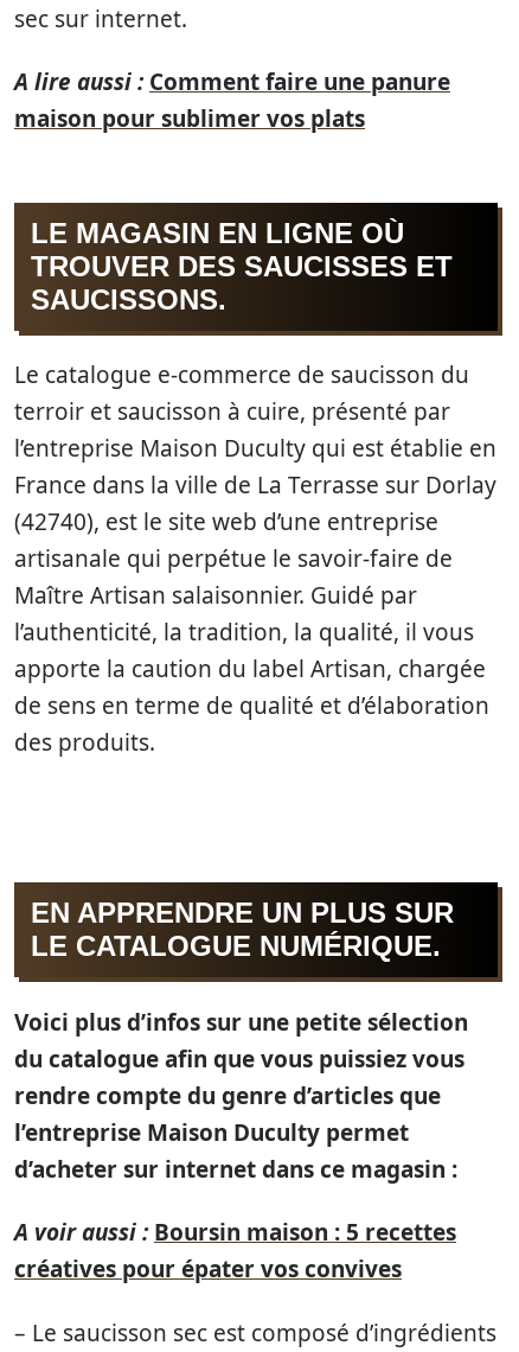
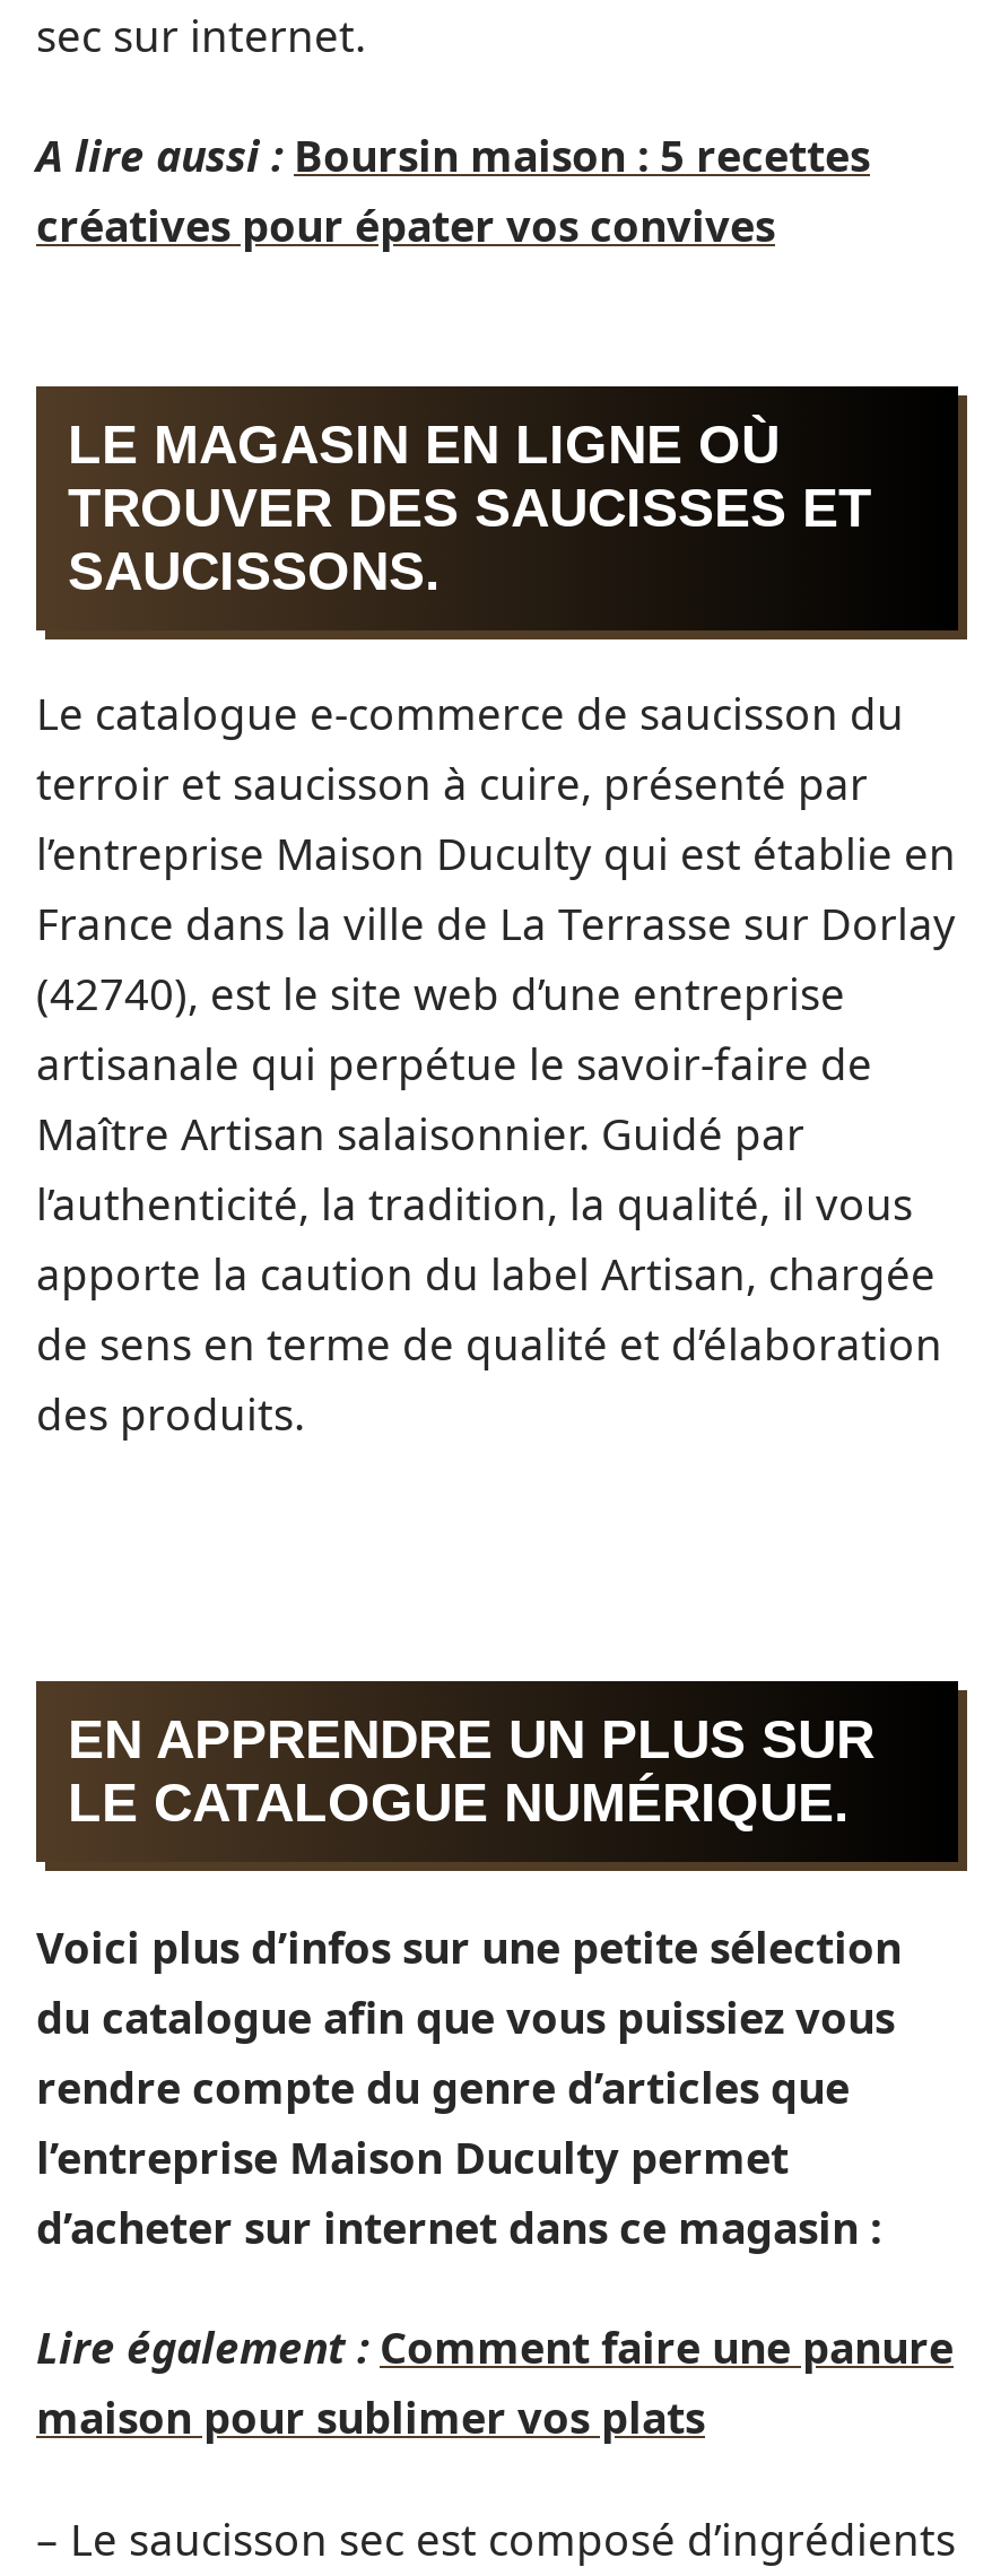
[14,66,450,97] A lire aussi : Comment faire une panure -> [36,127,870,185] A lire aussi : Boursin maison : 5 recettes
moved [14,103,365,134] -> [36,2388,705,2447]: maison pour sublimer vos plats
[14,1217,456,1248] A voir aussi : Boursin maison : 5 recettes -> [36,2318,954,2377] Lire également : Comment faire une panure
moved [14,1254,402,1284] -> [36,197,775,255]: créatives pour épater vos convives

